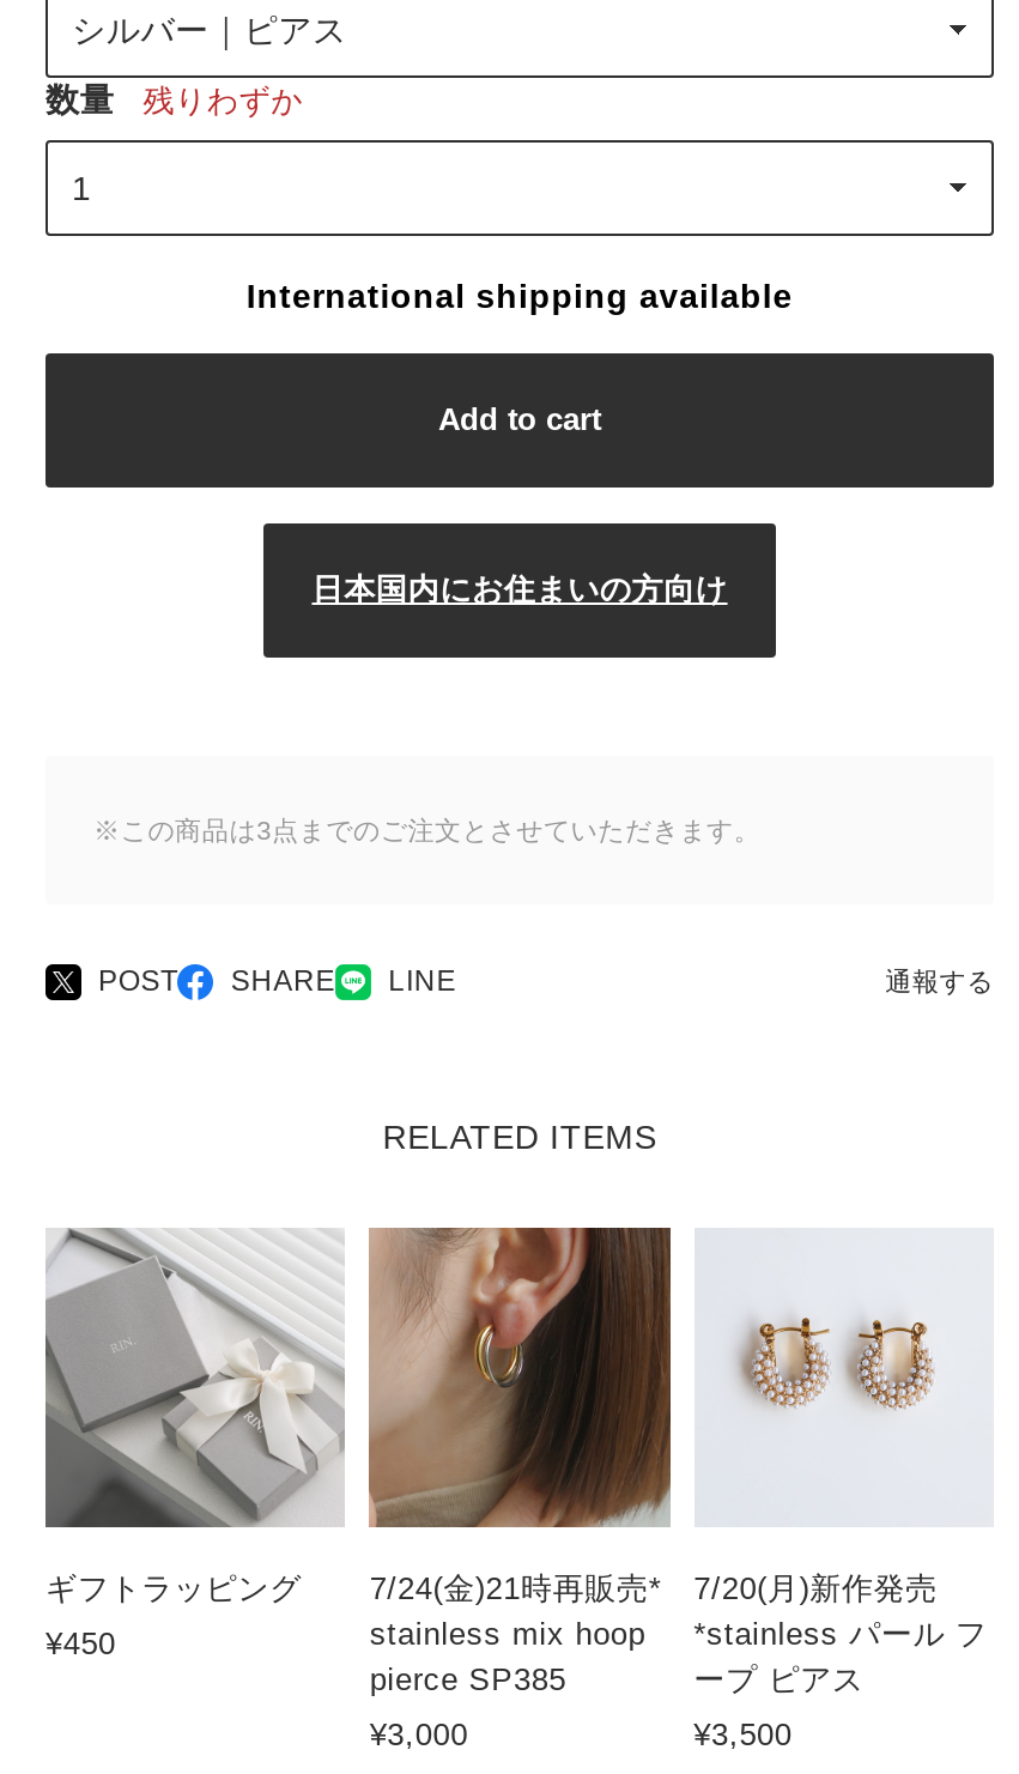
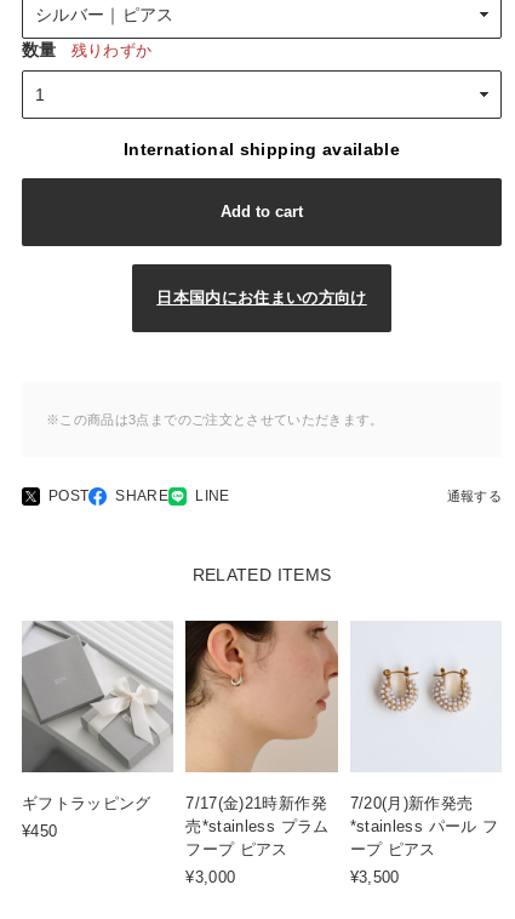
[369,1225,671,1697] [image] | 7/24(金)21時再販売* | stainless mix hoop | pierce SP385 -> [184,620,339,858] [image] | 7/17(金)21時新作発 | 売*stainless プラム | フープ ピアス

